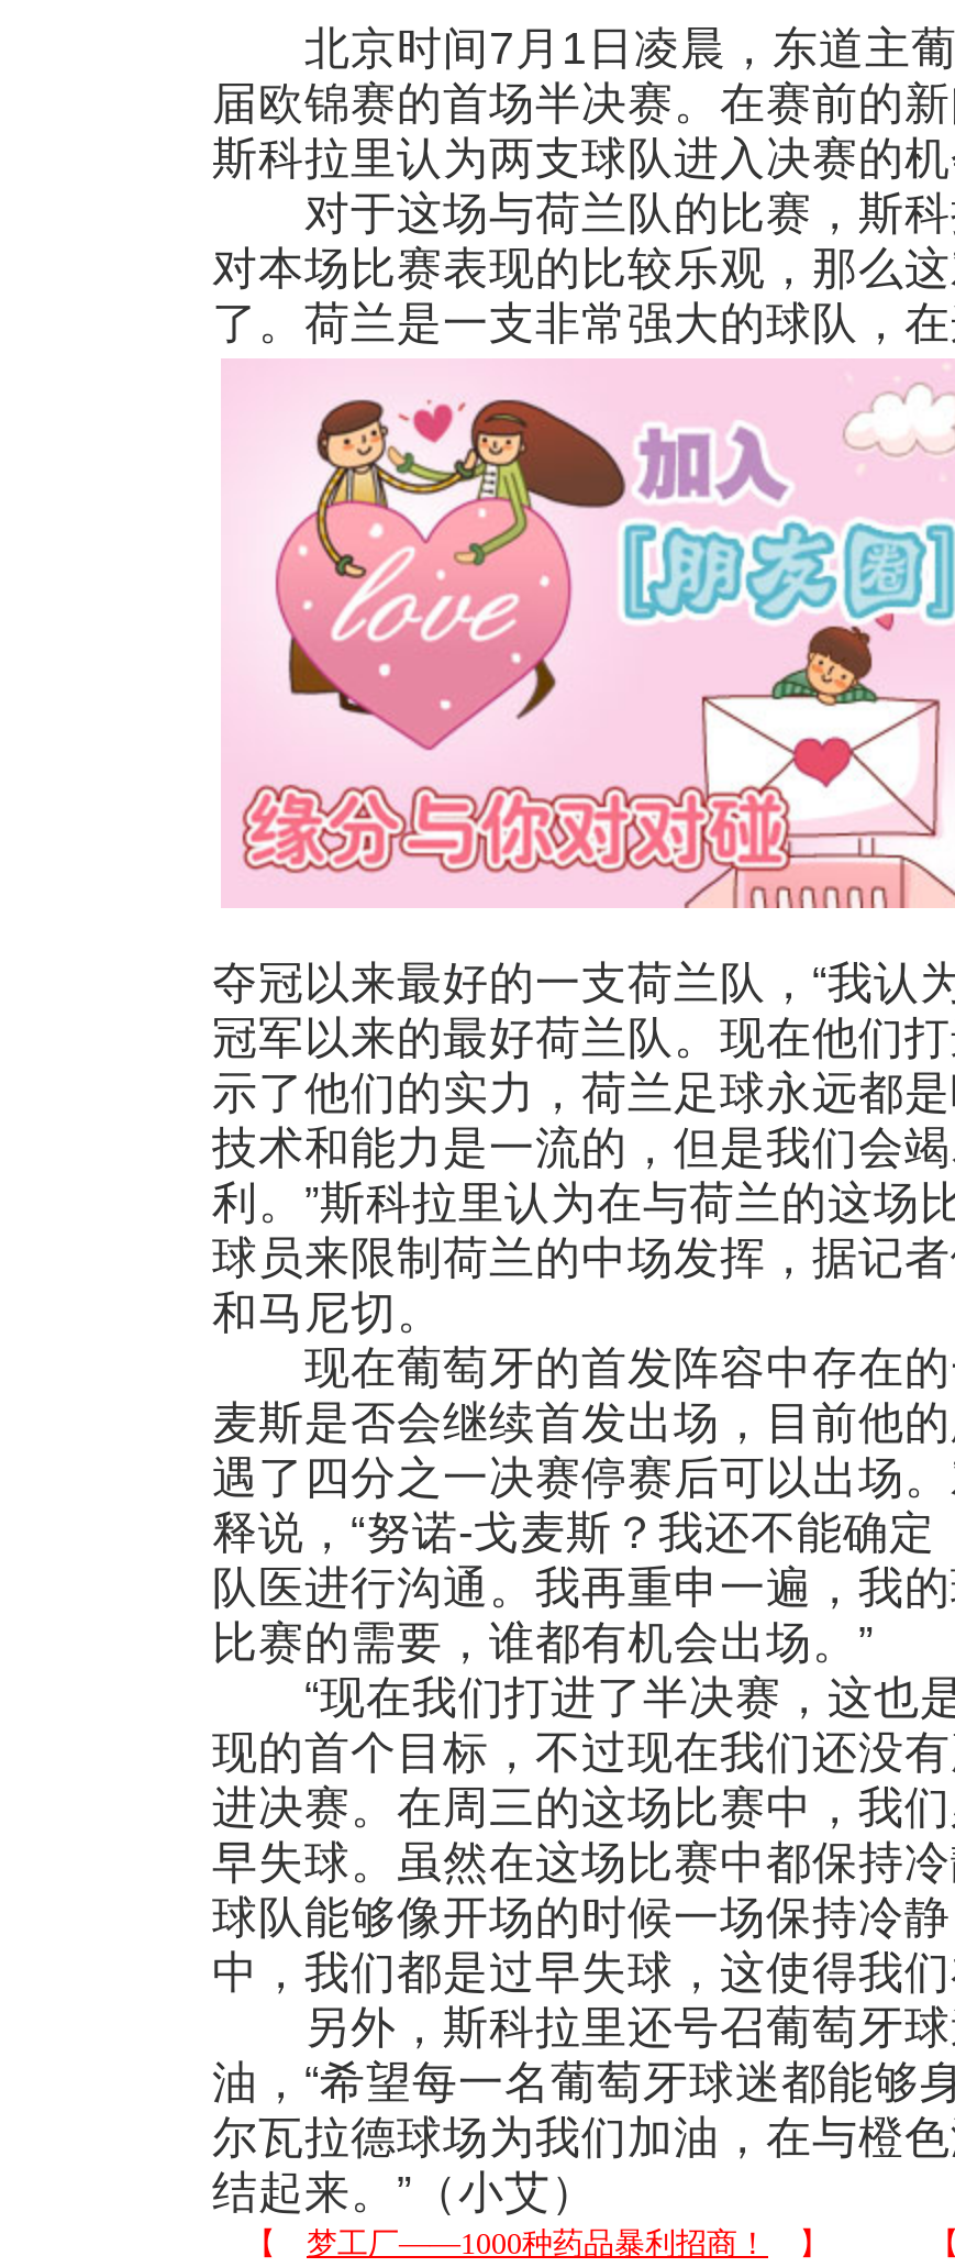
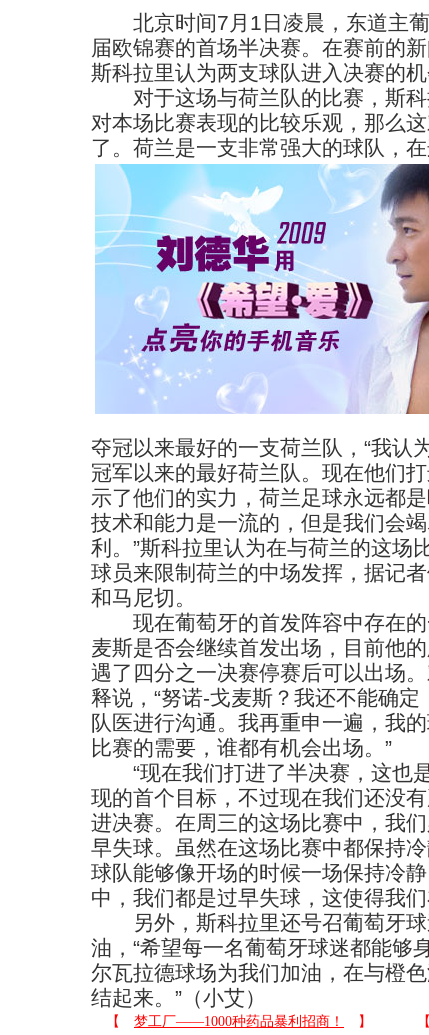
[221,358,948,910] [image] -> [94,163,426,415] [image]

